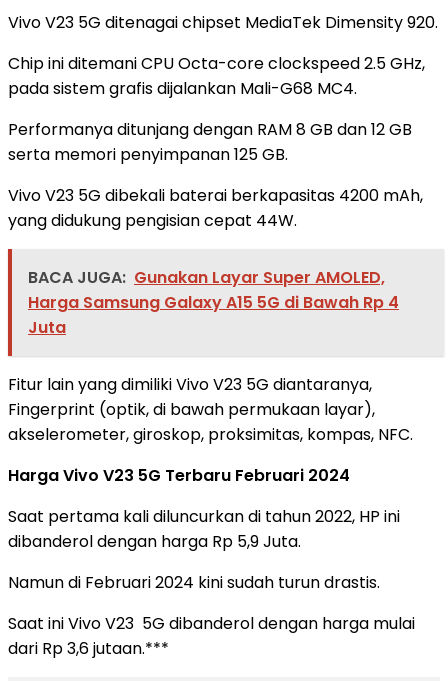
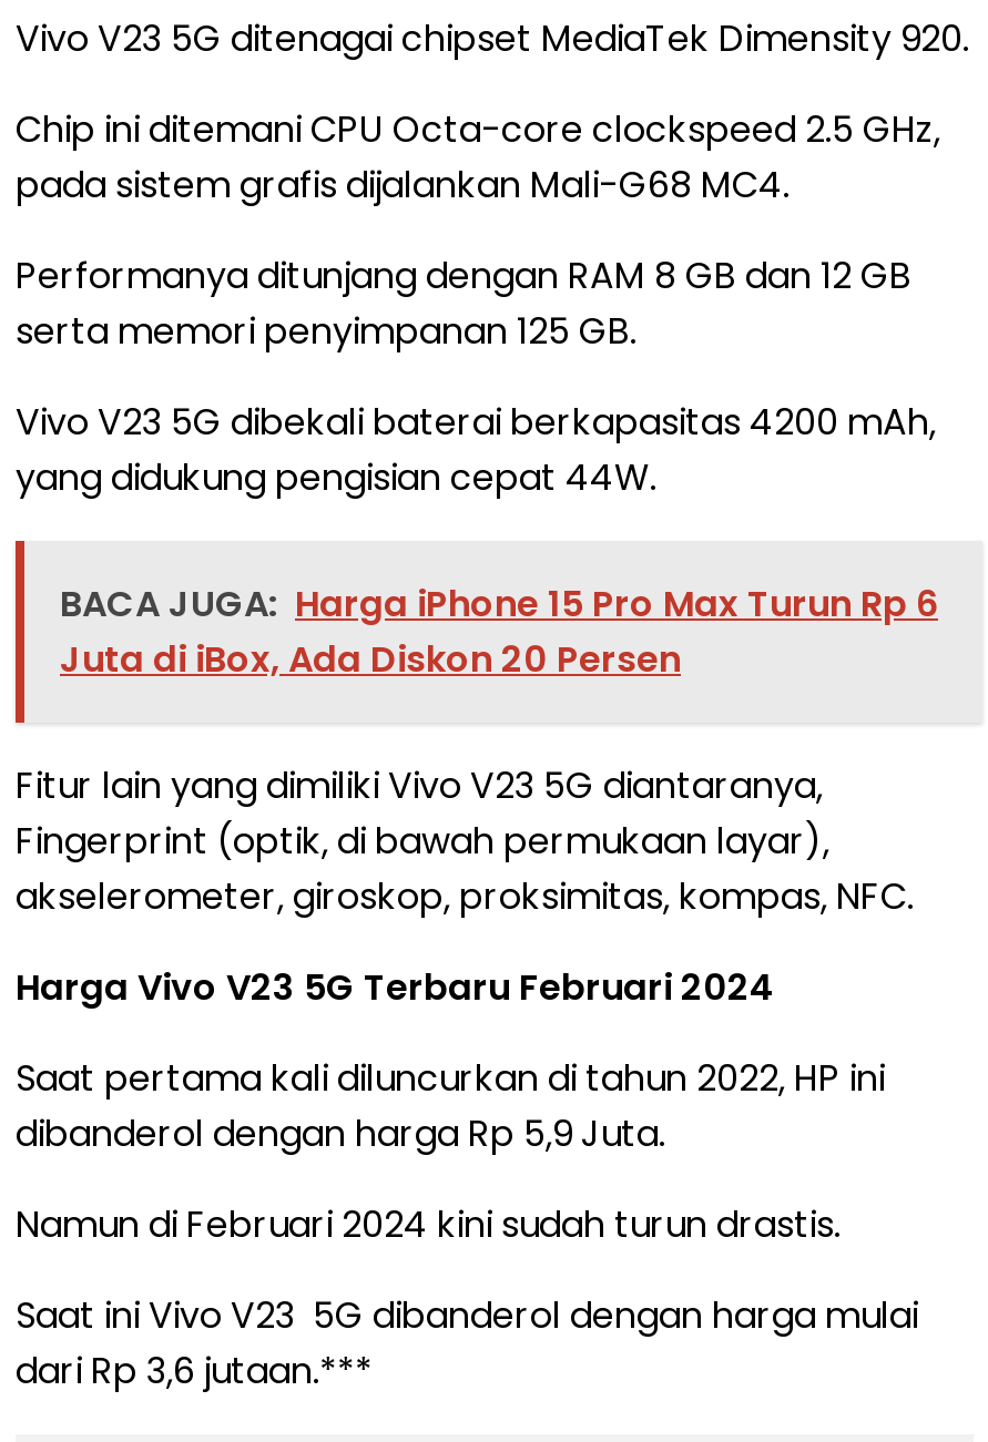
[28,266,399,339] BACA JUGA: Gunakan Layar Super AMOLED, | Harga Samsung Galaxy A15 5G di Bawah Rp 4 | Juta -> [60,578,938,685] BACA JUGA: Harga iPhone 15 Pro Max Turun Rp 6 | Juta di iBox, Ada Diskon 20 Persen

